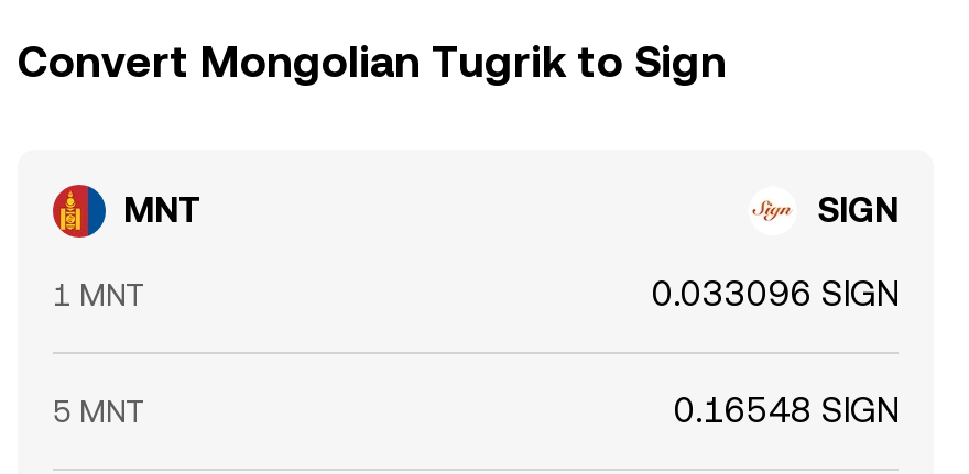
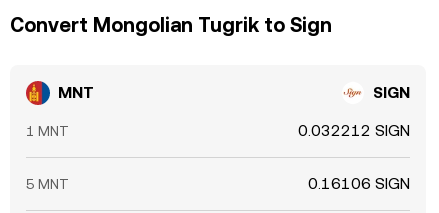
[652,273,899,315] 0.033096 SIGN -> [298,121,410,140] 0.032212 SIGN
[674,389,899,431] 0.16548 SIGN -> [308,174,410,193] 0.16106 SIGN

